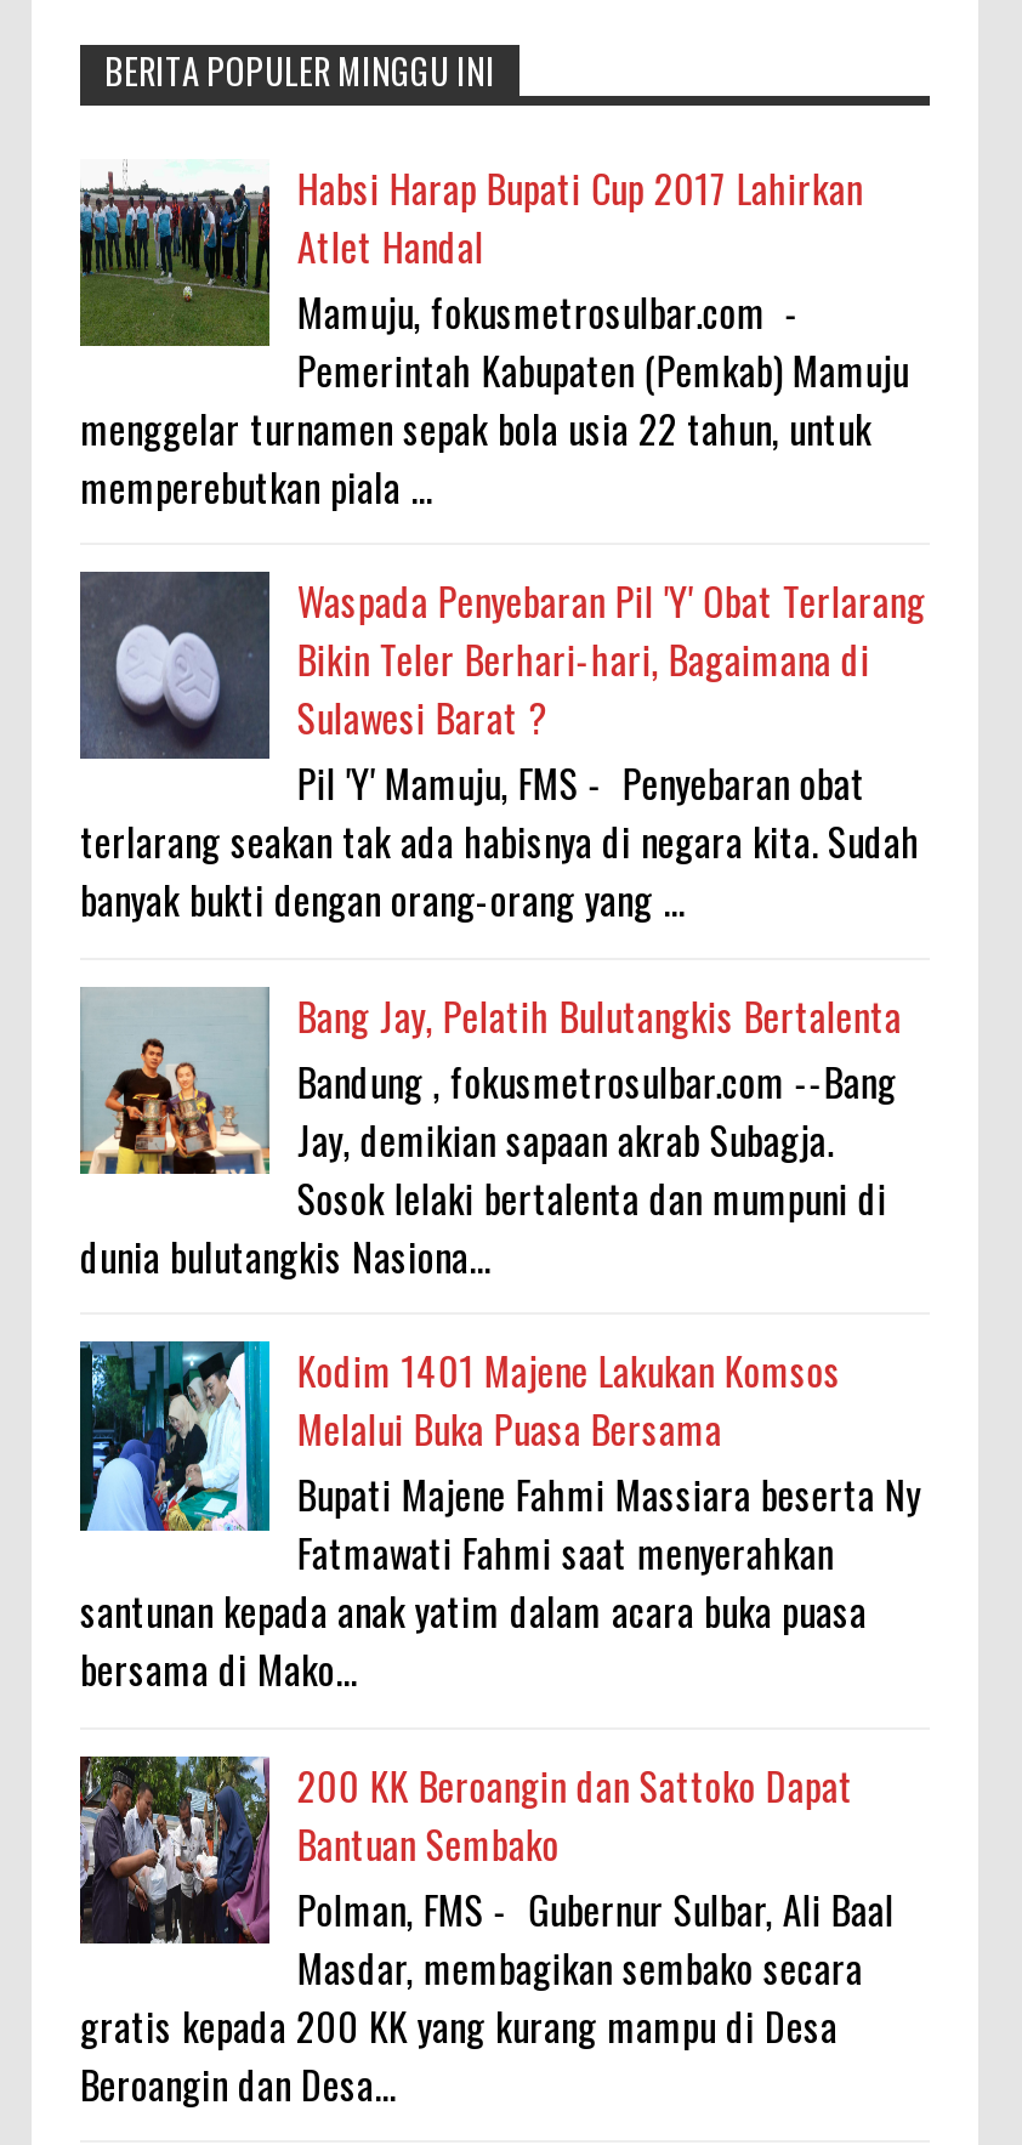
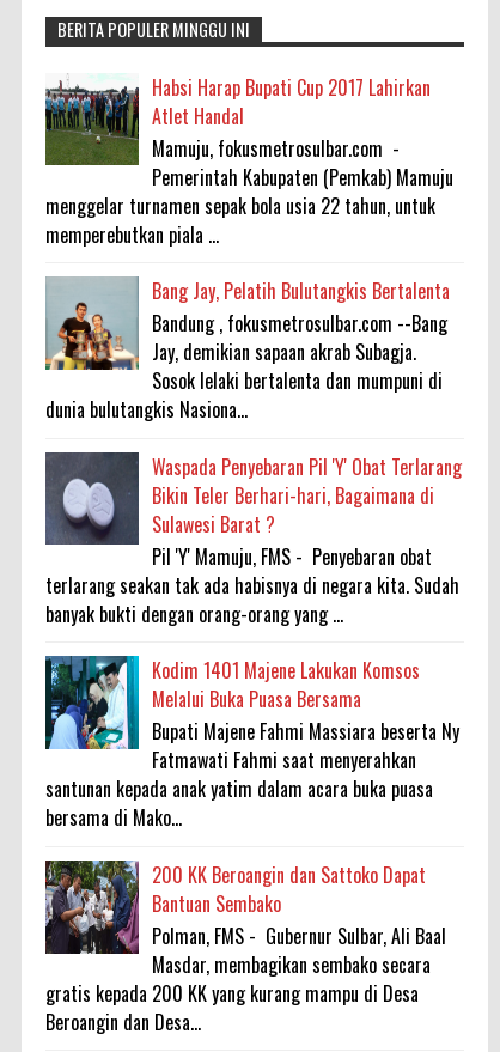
moved [80,572,926,930] -> [45,451,462,628]: [image] | Waspada Penyebaran Pil 'Y' Obat Terlarang | Bikin Teler Berhari-hari, Bagaimana di | Sulawesi Barat ? | Pil 'Y' Mamuju, FMS - Penyebaran obat | terlarang seakan tak ada habisnya di negara kita. Sudah | banyak bukti dengan orang-orang yang ...
moved [78,986,902,1285] -> [44,277,450,424]: [image] | Bang Jay, Pelatih Bulutangkis Bertalenta | Bandung , fokusmetrosulbar.com --Bang | Jay, demikian sapaan akrab Subagja. | Sosok lelaki bertalenta dan mumpuni di | dunia bulutangkis Nasiona...

